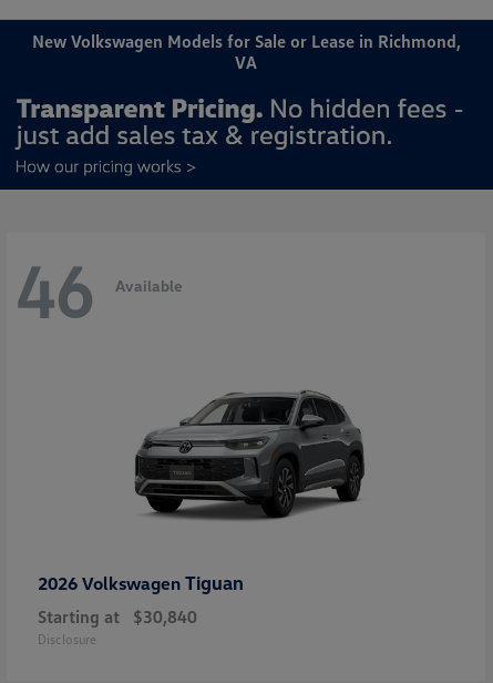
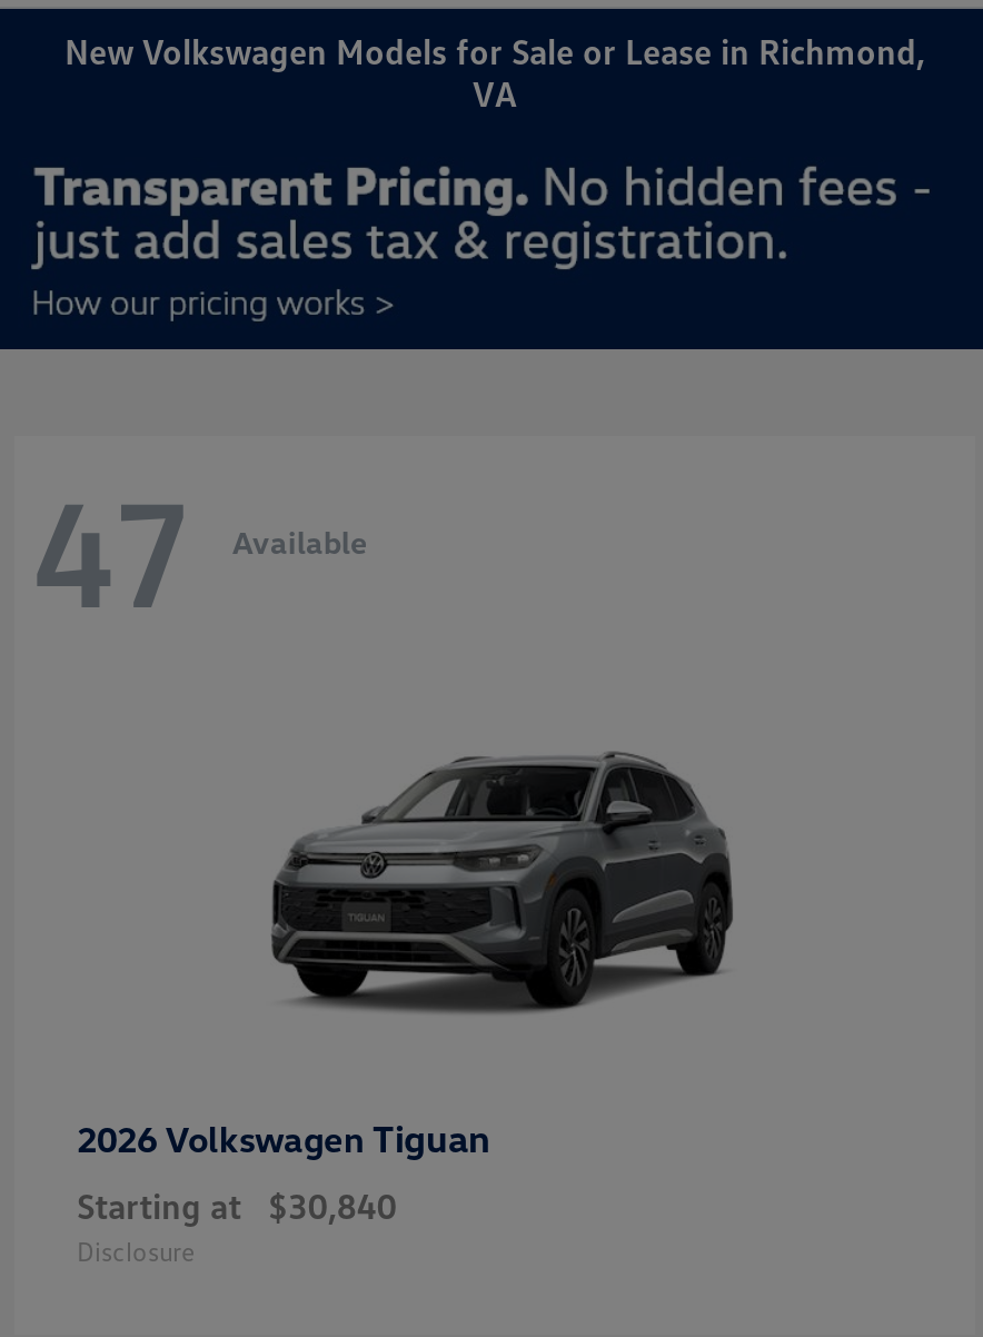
[16,247,183,334] 46 Available -> [32,465,368,639] 47 Available

